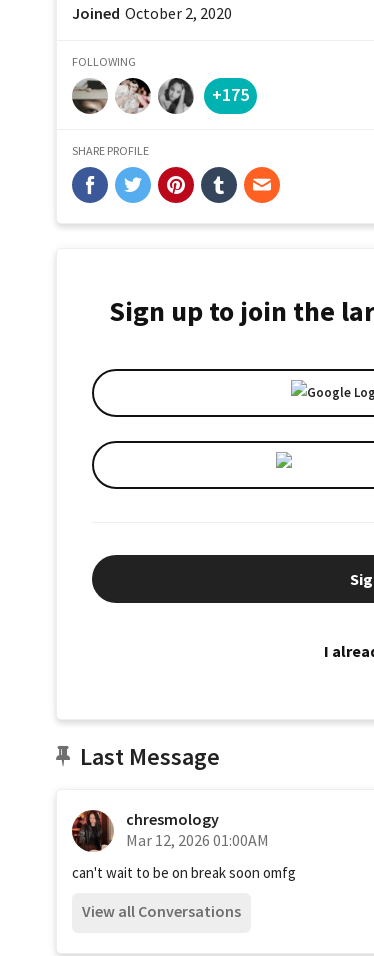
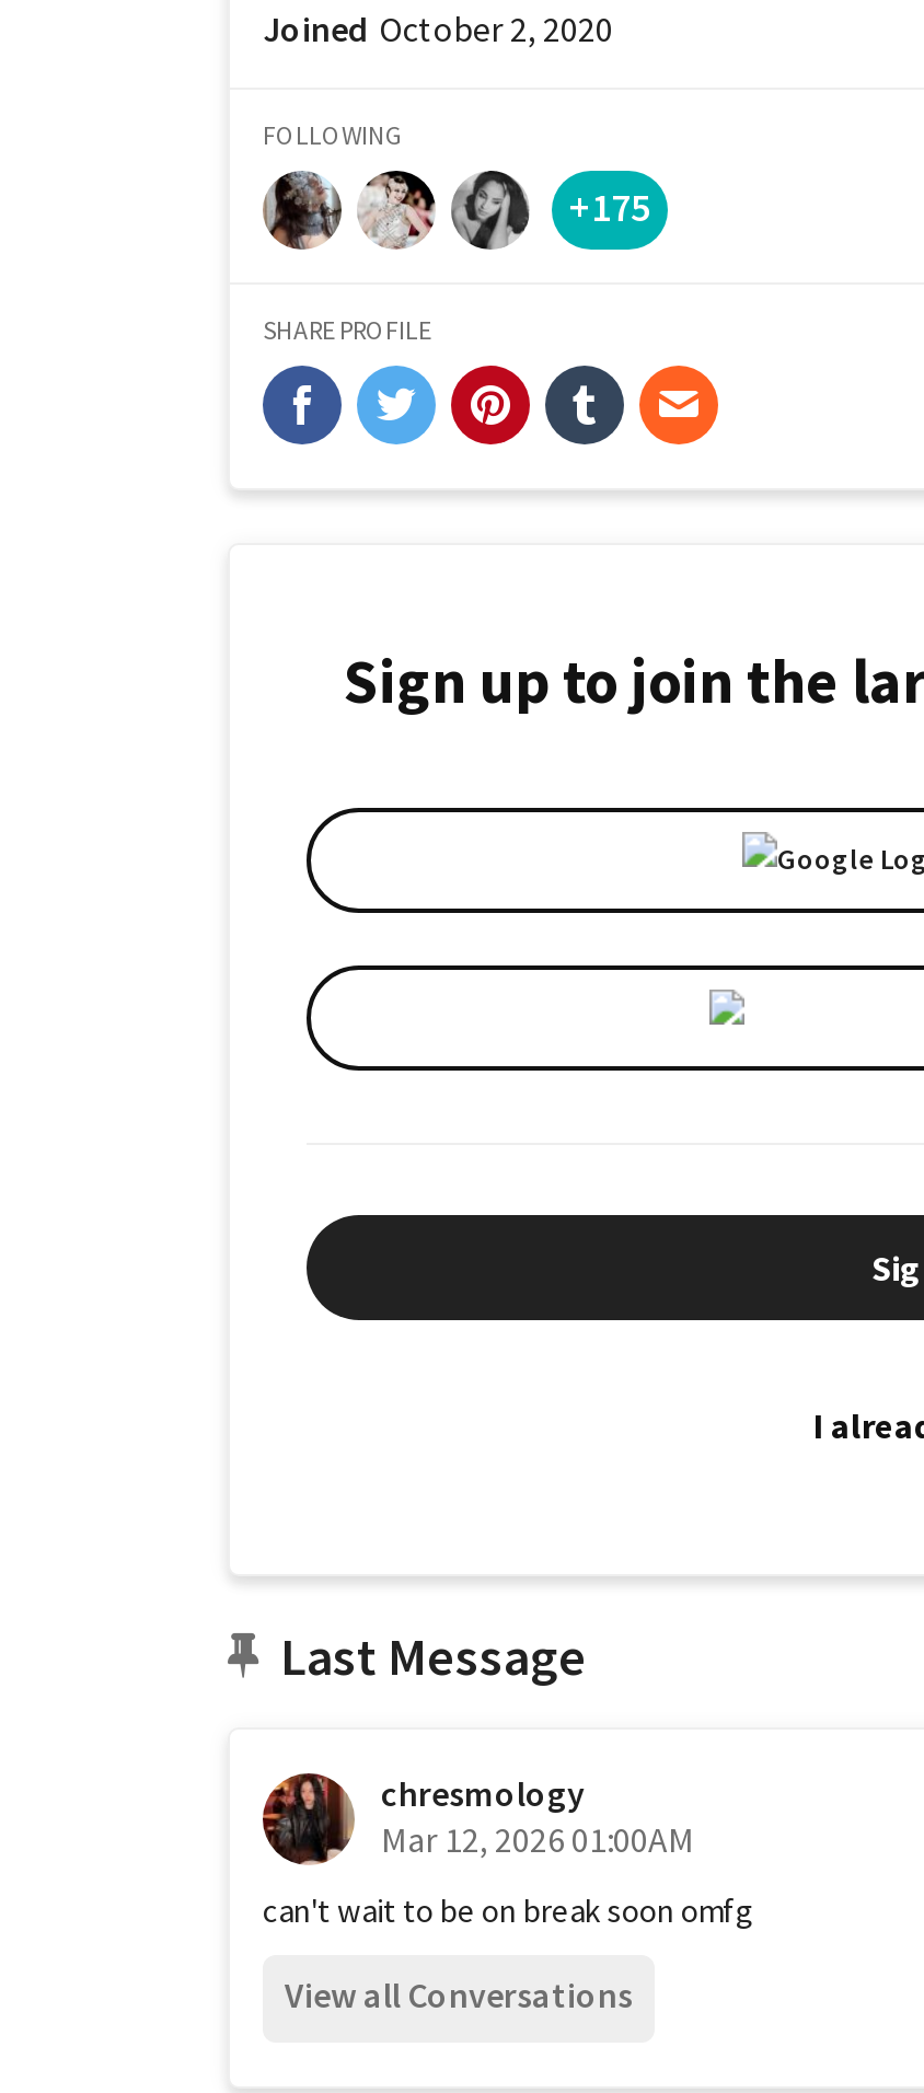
[73,80,107,113] [image] -> [267,173,342,247] [image]

